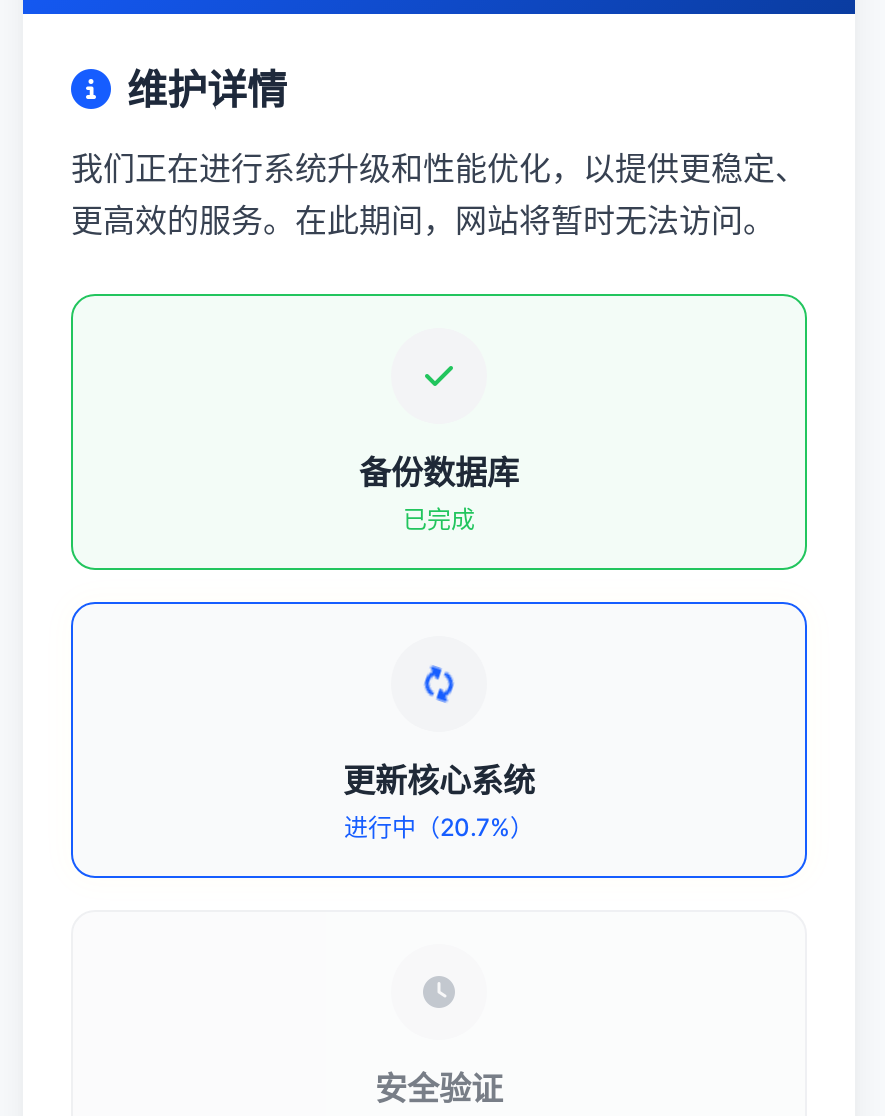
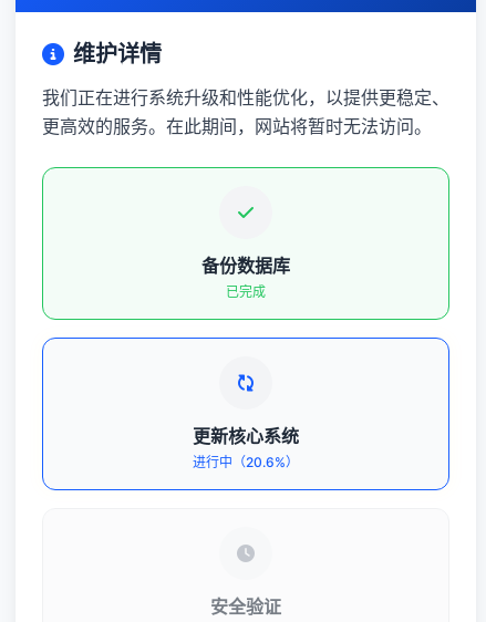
[344,812,534,842] 进行中（20.7%） -> [193,454,299,470] 进行中（20.6%）

